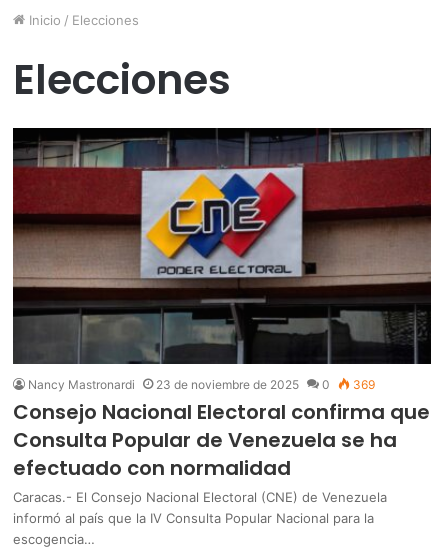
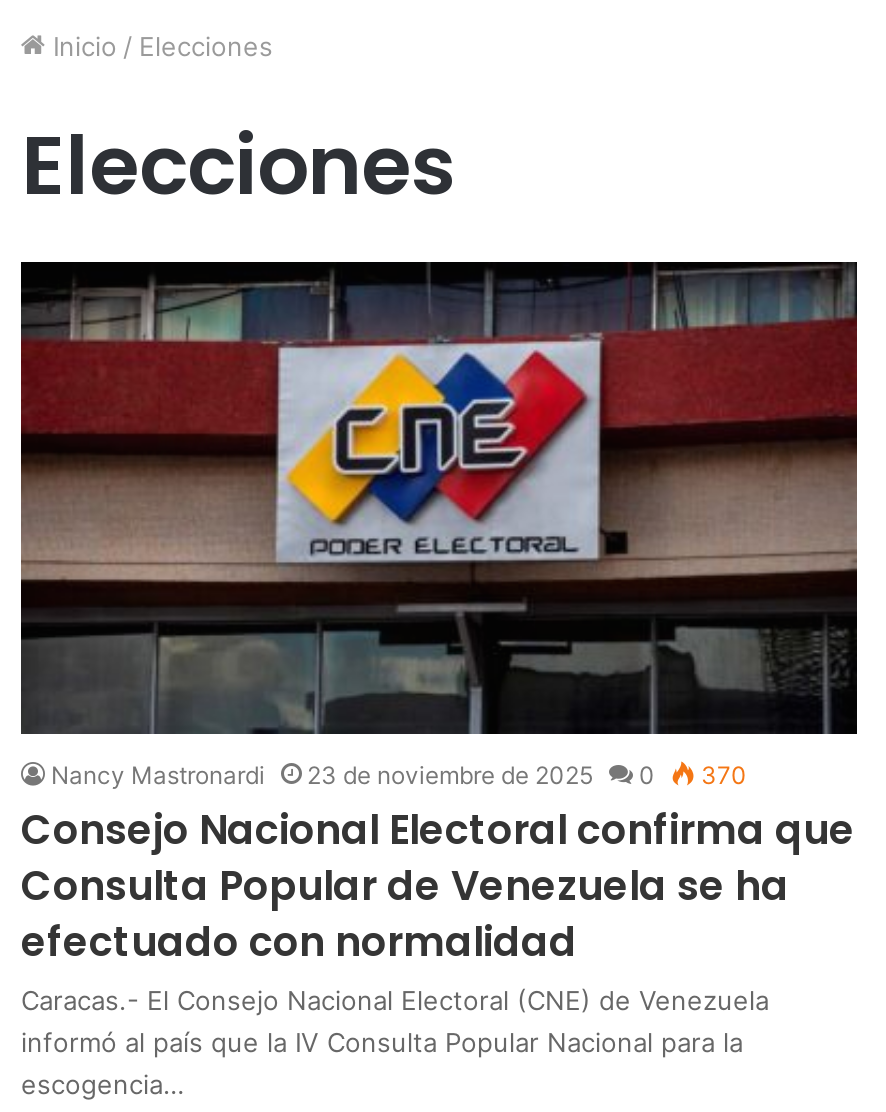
[28,377,375,392] Nancy Mastronardi 23 de noviembre de 2025 0 369 -> [51,760,747,790] Nancy Mastronardi 23 de noviembre de 2025 0 370

